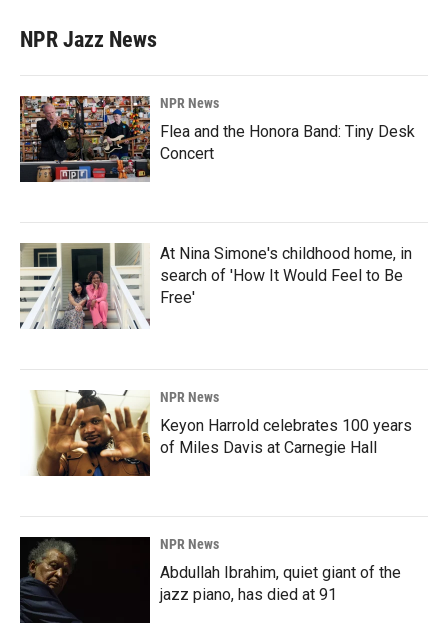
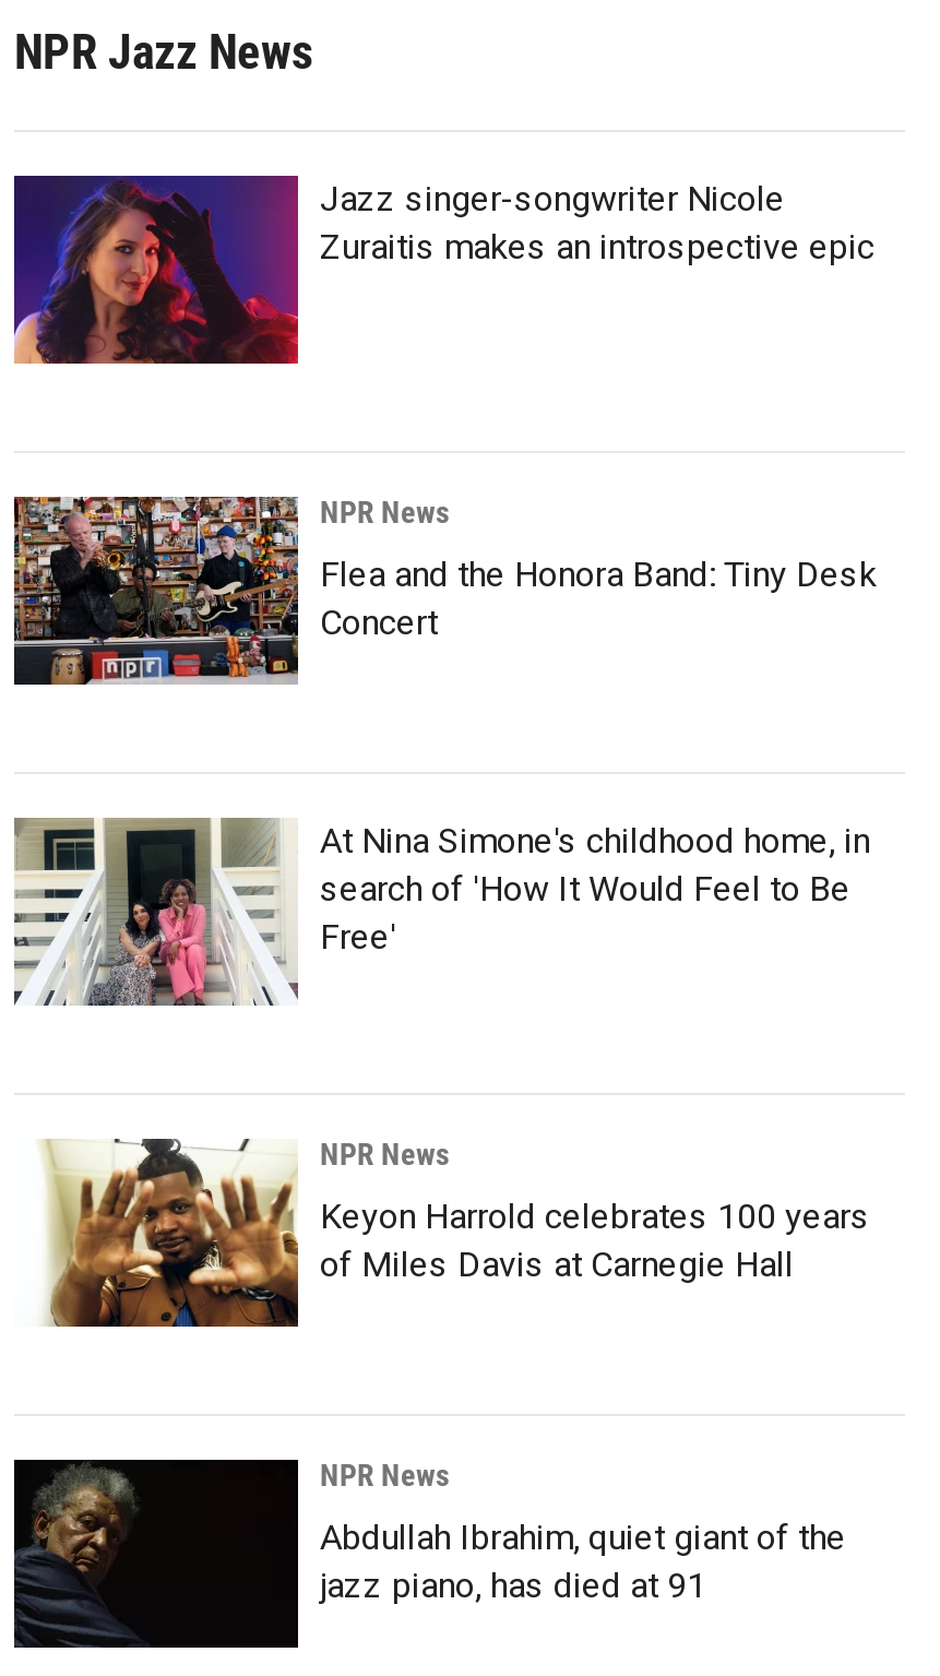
none -> [12,174,874,366] [image] | Jazz singer-songwriter Nicole | Zuraitis makes an introspective epic

